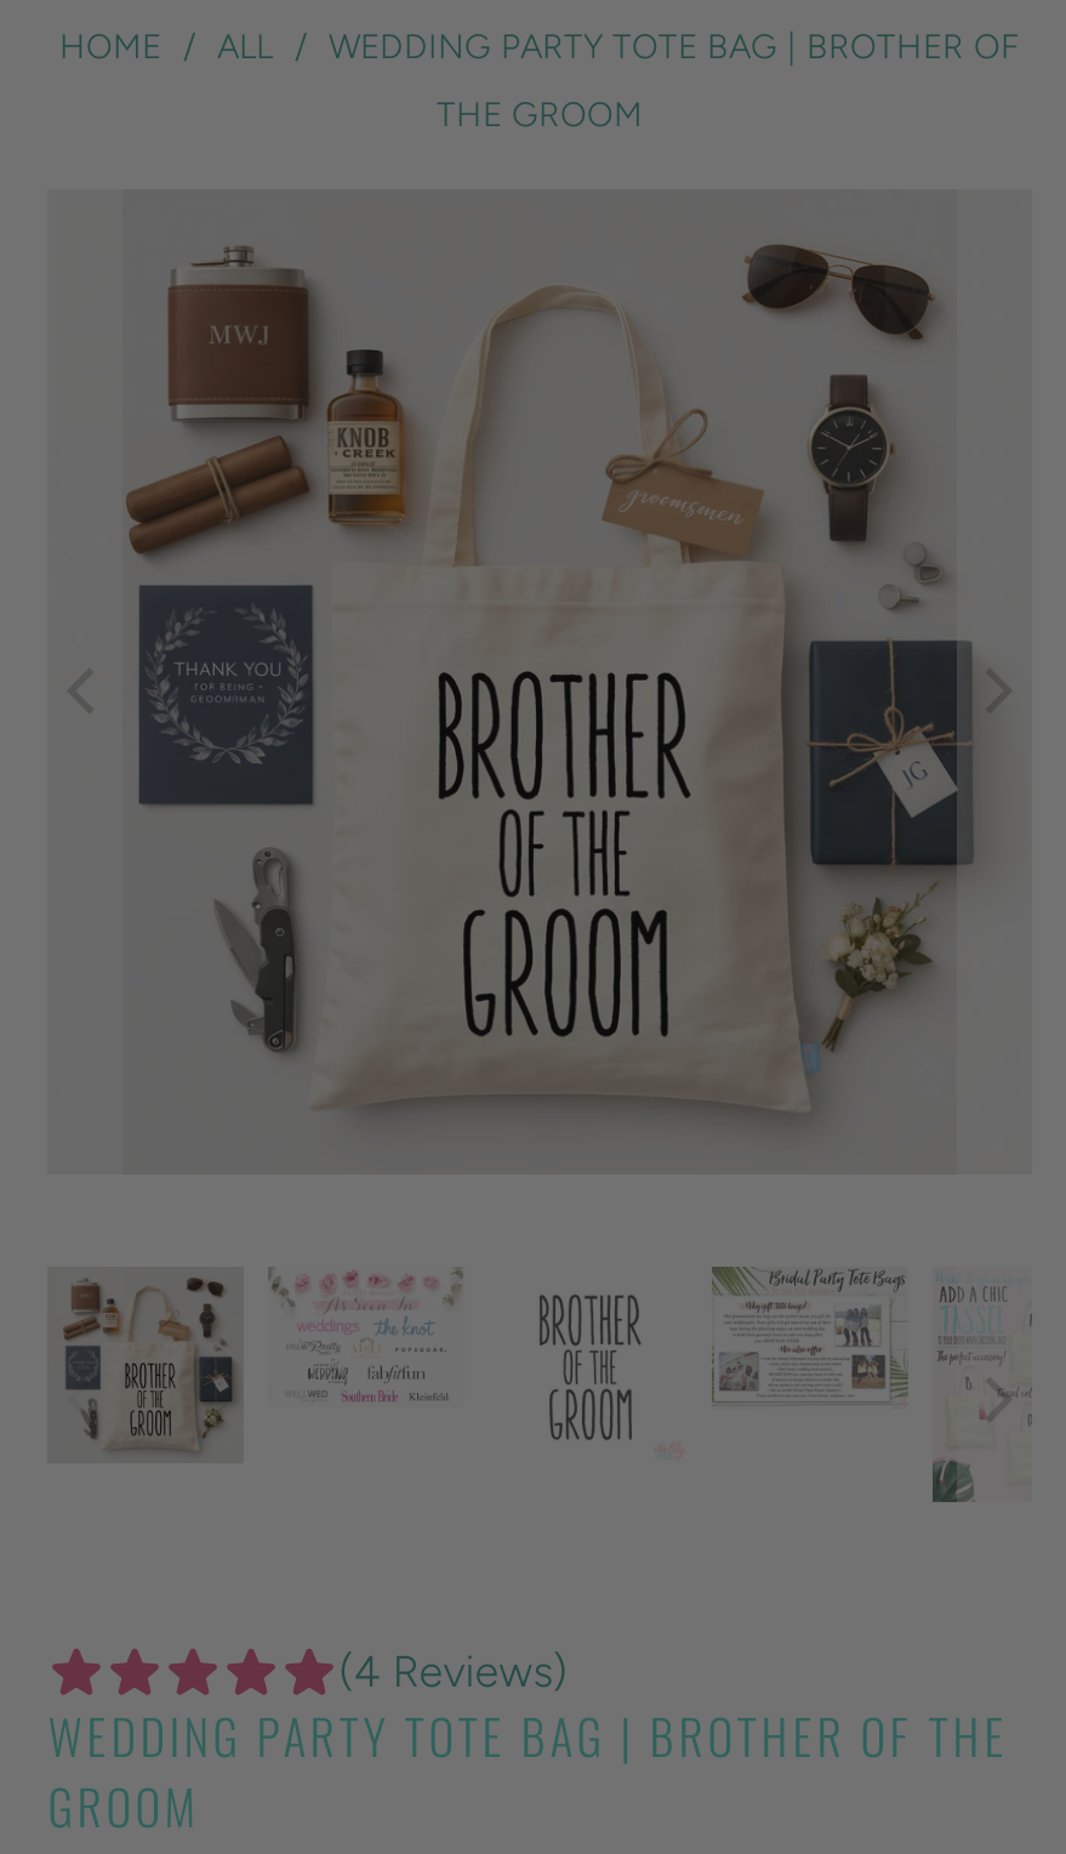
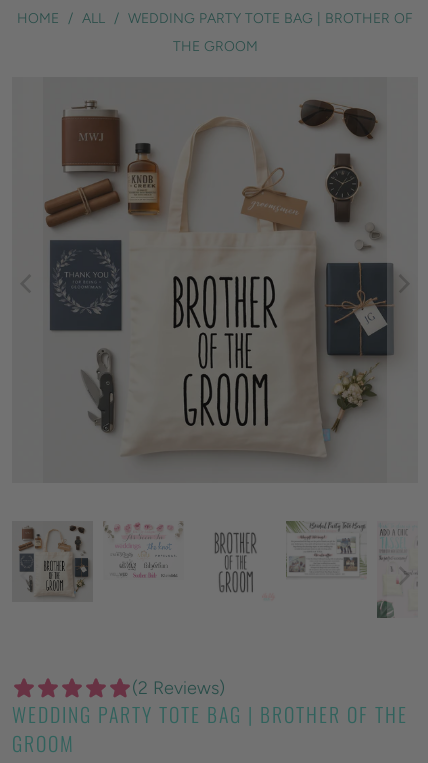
[339,1646,567,1699] (4 Reviews) -> [132,677,225,699] (2 Reviews)

